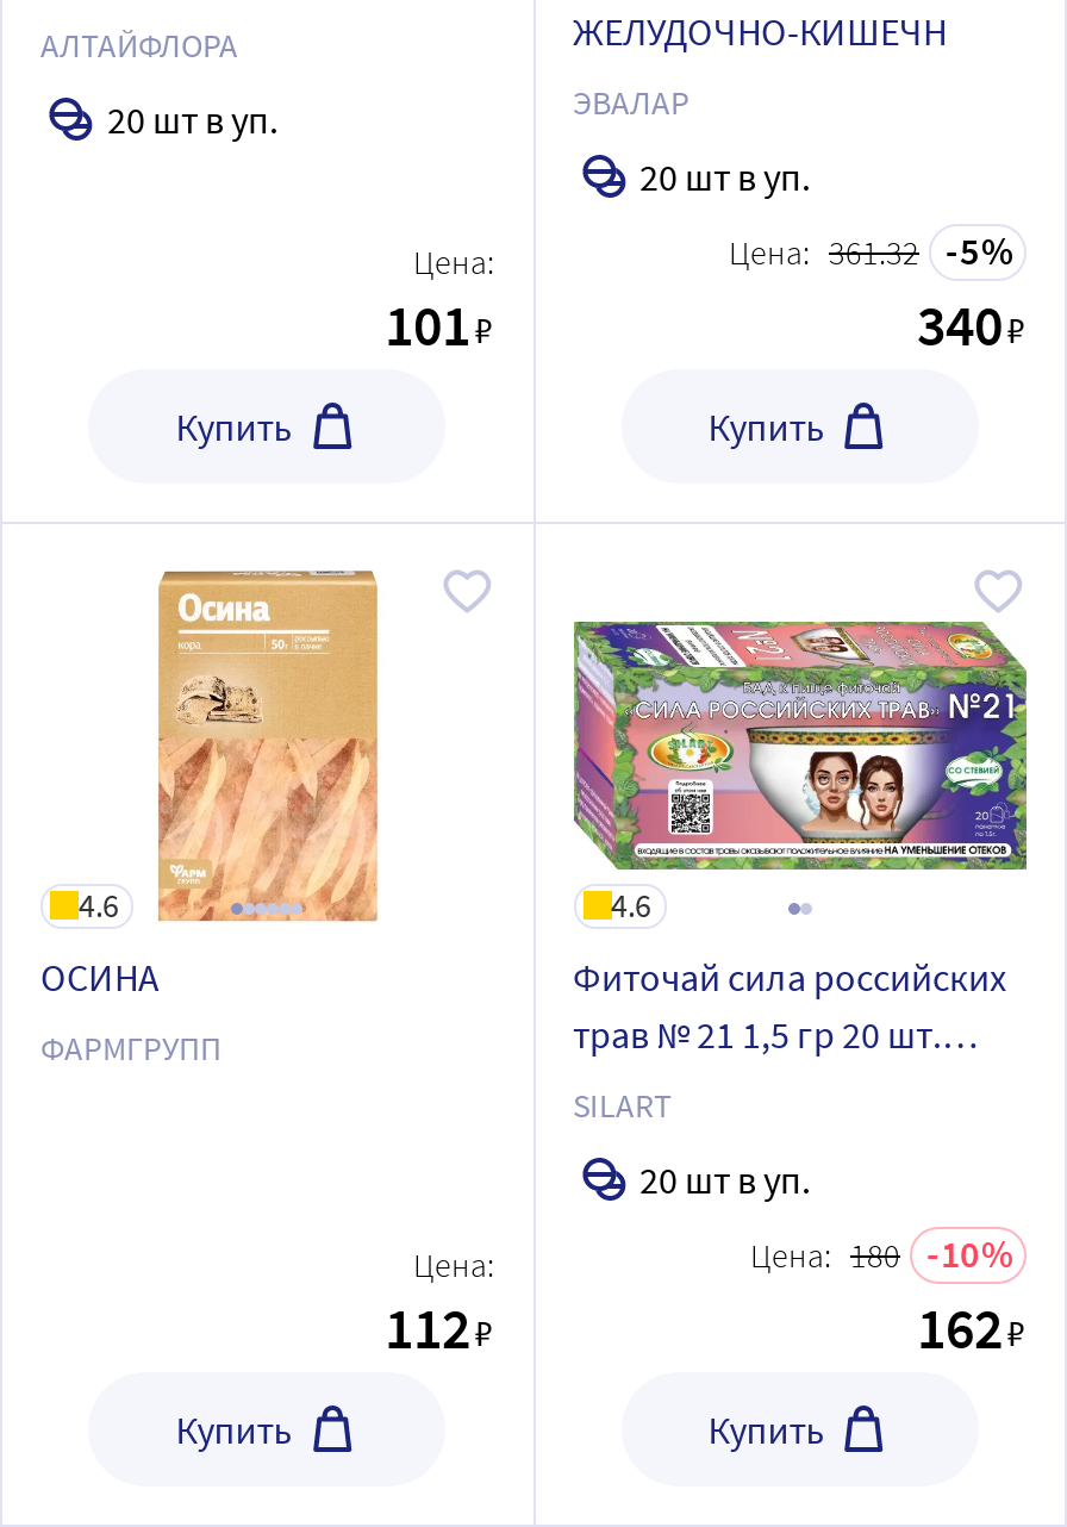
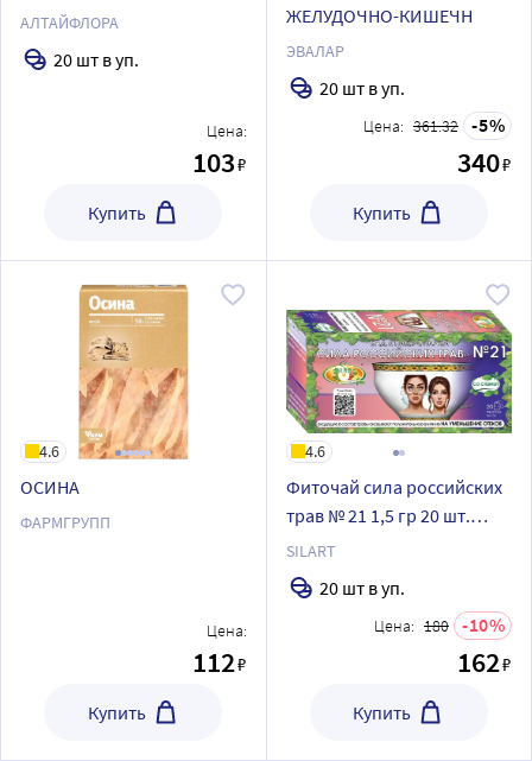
[385,288,494,362] 101 ₽ -> [192,144,246,180] 103 ₽

